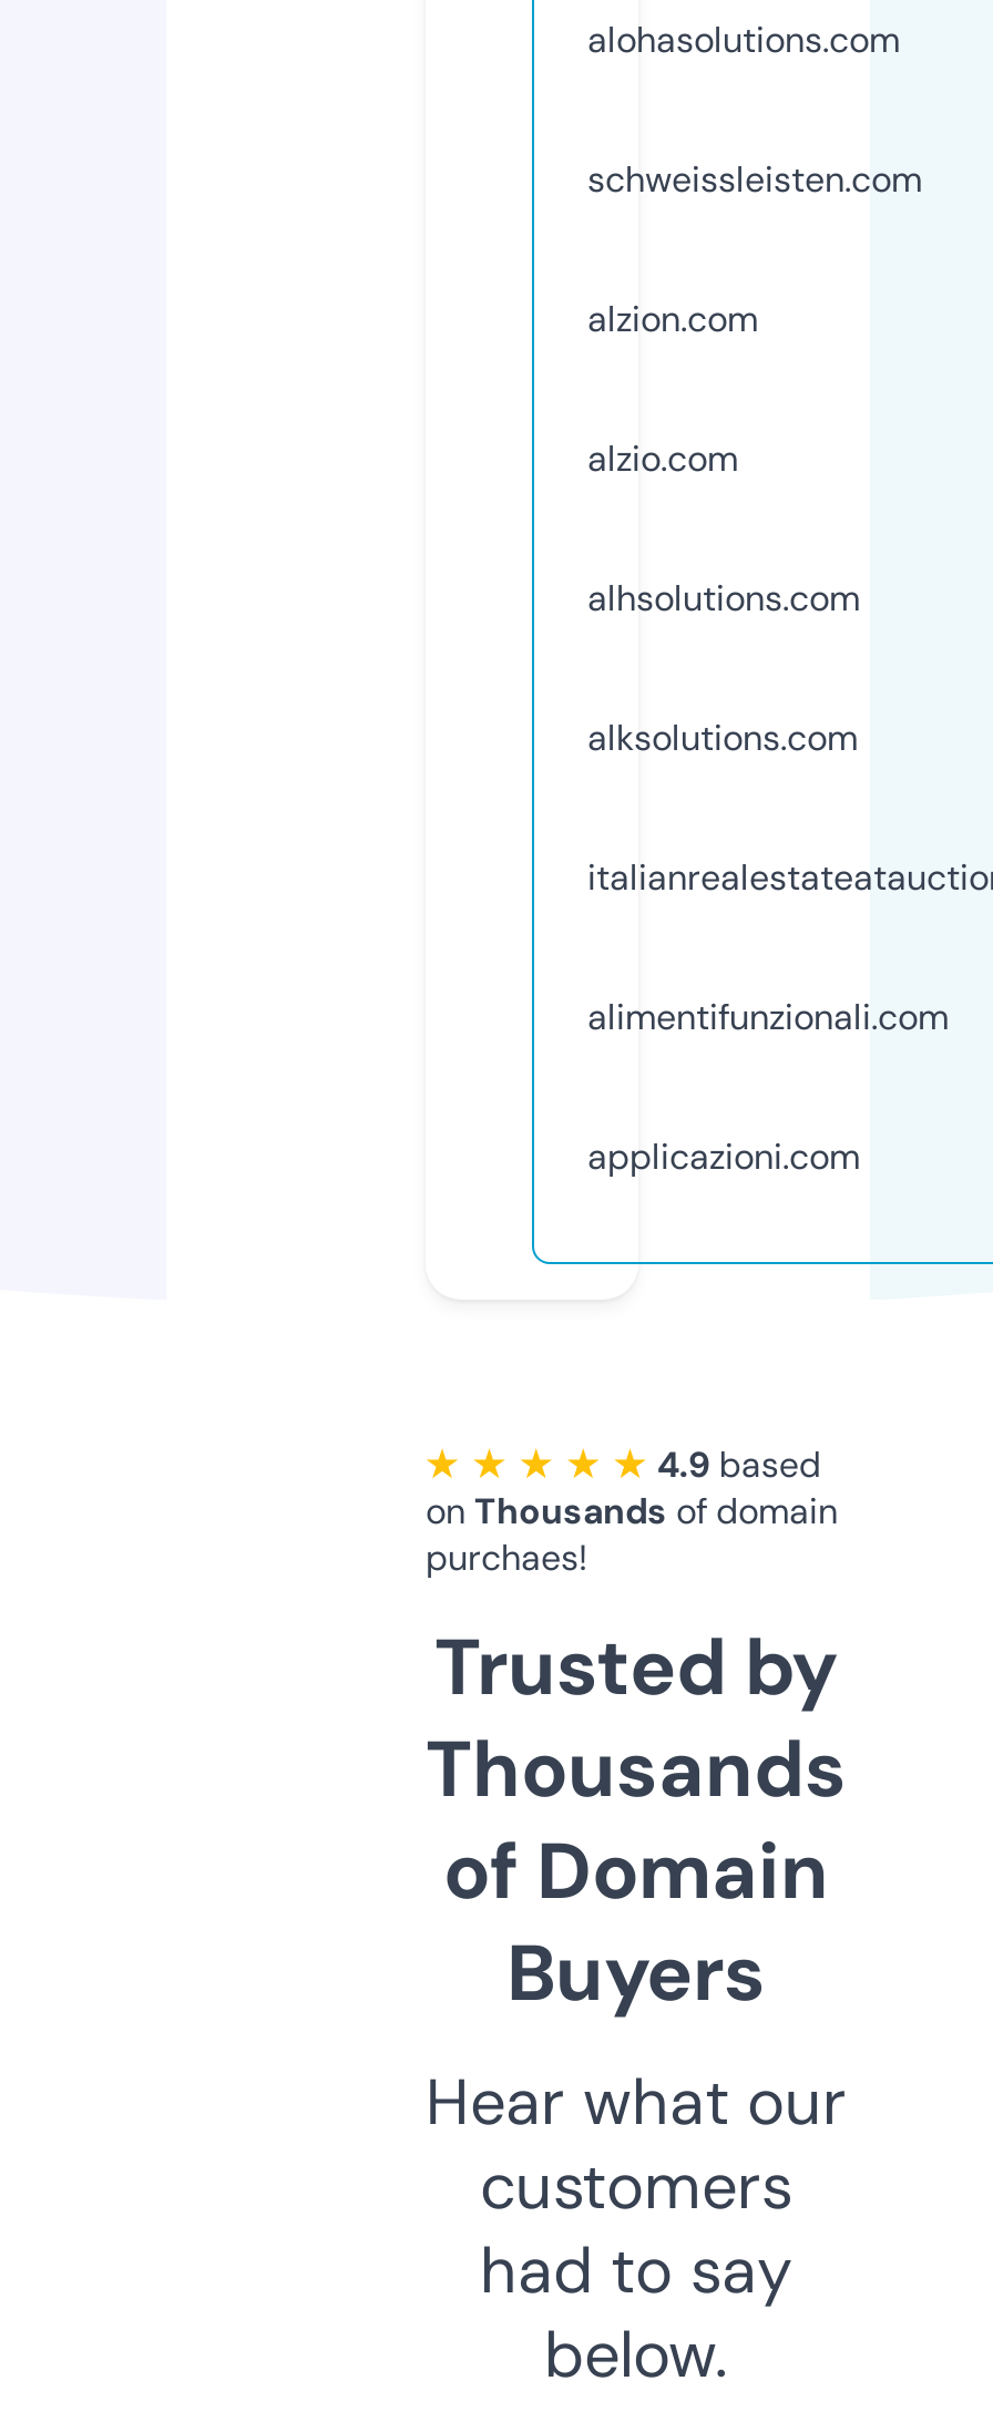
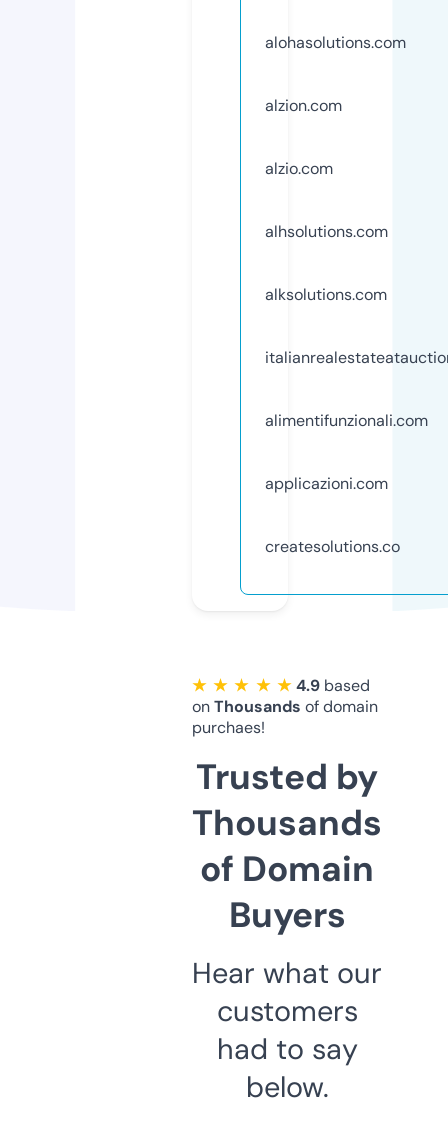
[587,156,922,202] schweissleisten.com -> none
moved [587,295,949,1180] -> [265,95,428,494]: alzion.com | alzio.com | alhsolutions.com | alksolutions.com | alimentifunzionali.com | applicazioni.com
none -> [265,536,400,557] createsolutions.co

